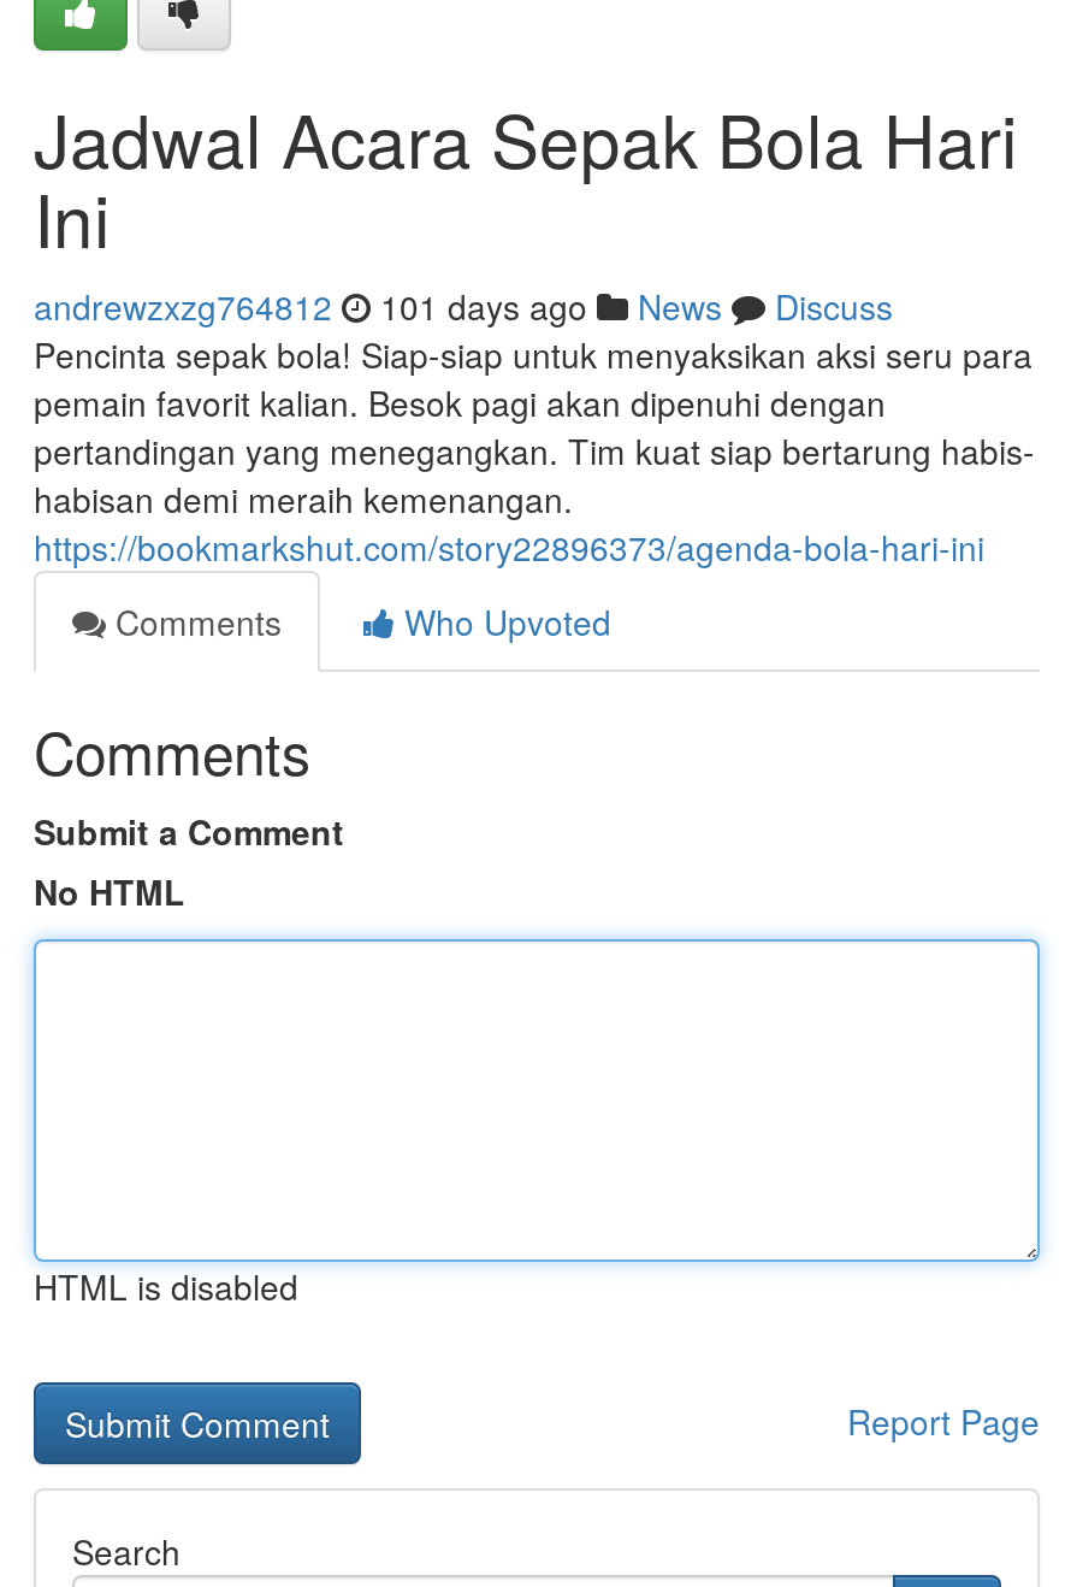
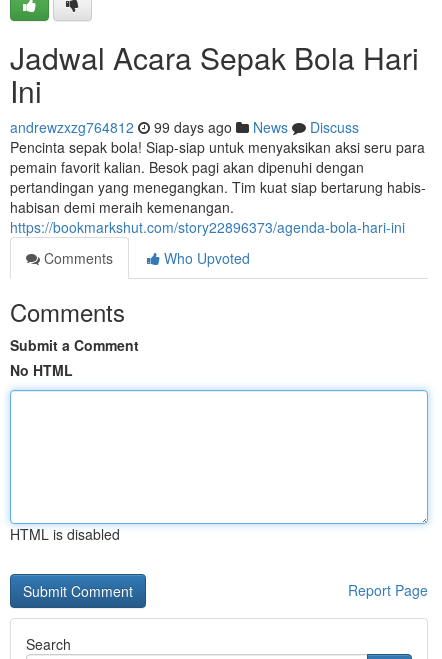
[34,282,893,330] andrewzxzg764812 101 days ago News Discuss -> [10,117,359,137] andrewzxzg764812 99 days ago News Discuss

